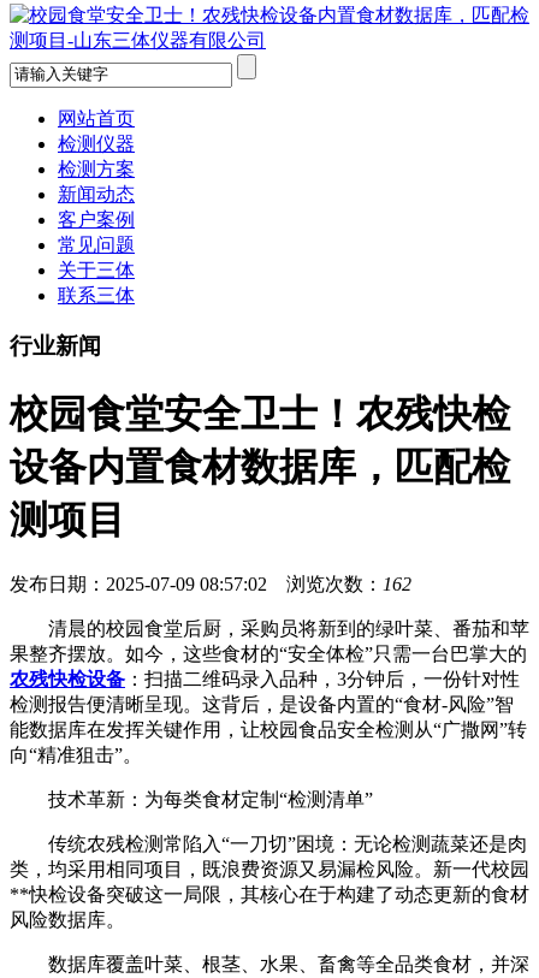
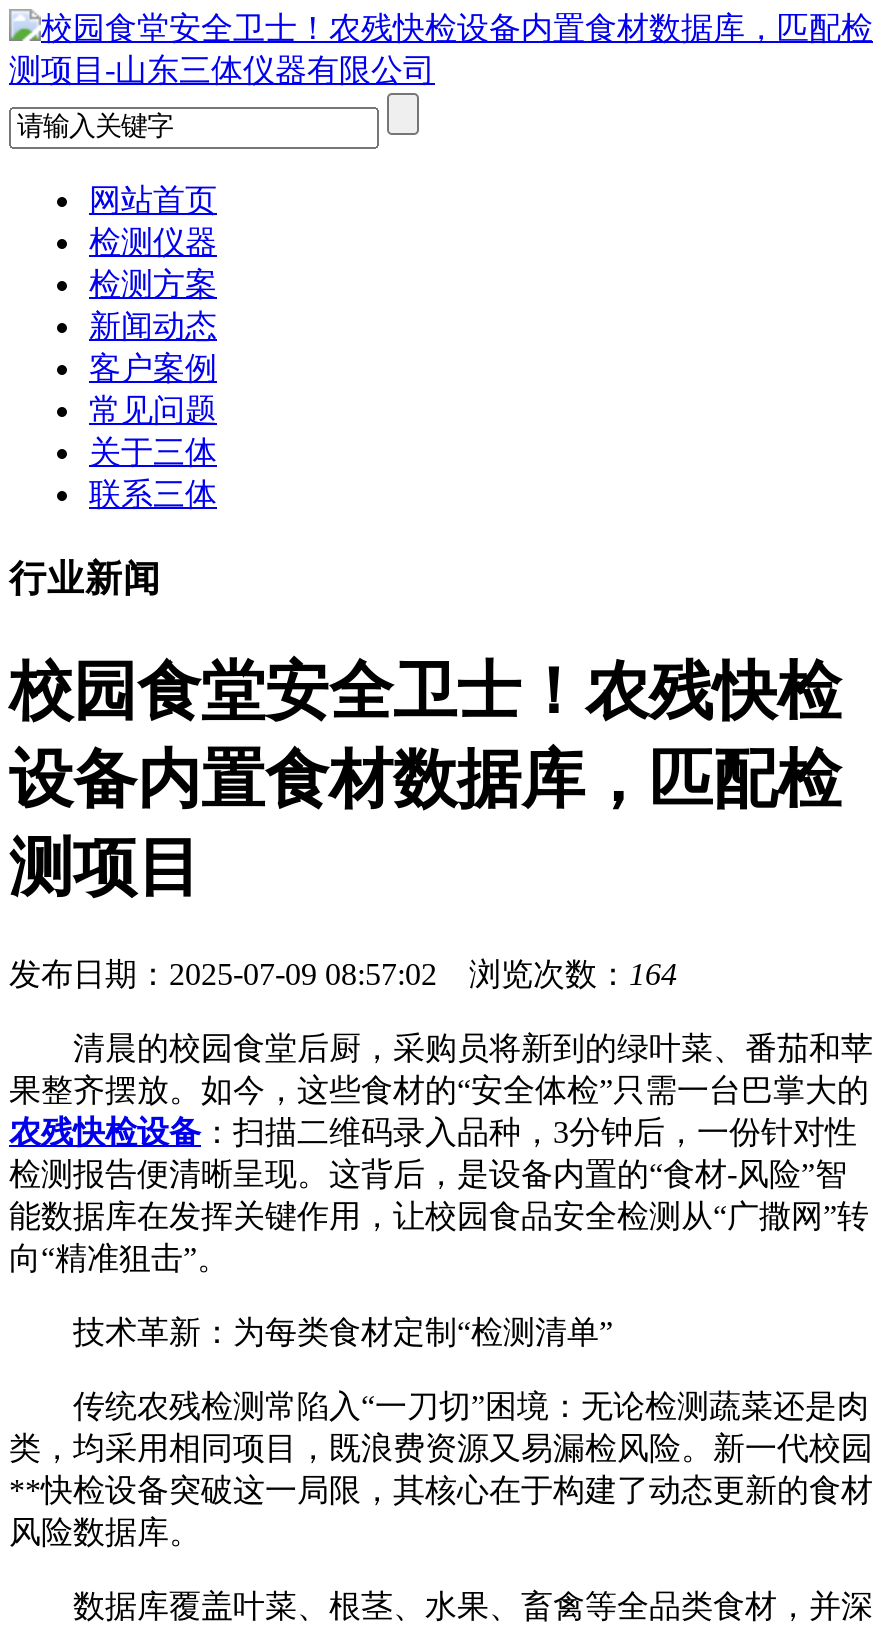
[10,574,411,594] 发布日期：2025-07-09 08:57:02 浏览次数：162 -> [9,957,677,991] 发布日期：2025-07-09 08:57:02 浏览次数：164

